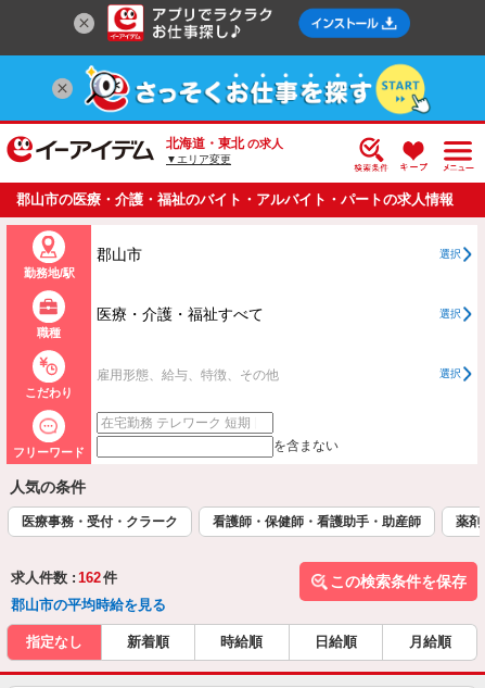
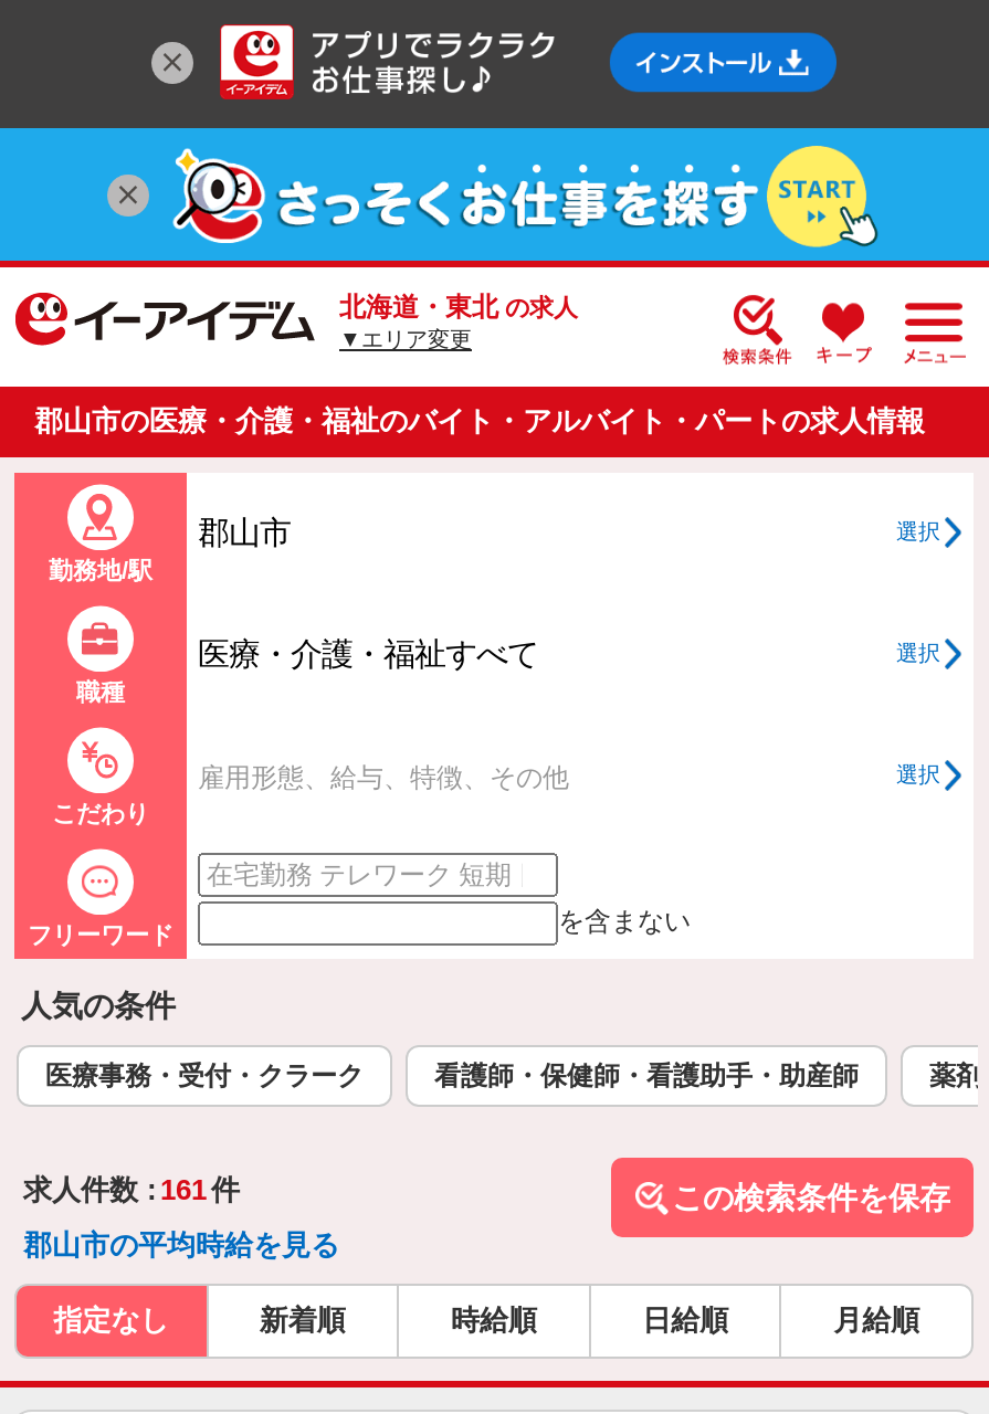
[11,570,117,586] 求人件数 : 162 件 -> [23,1174,240,1207] 求人件数 : 161 件

